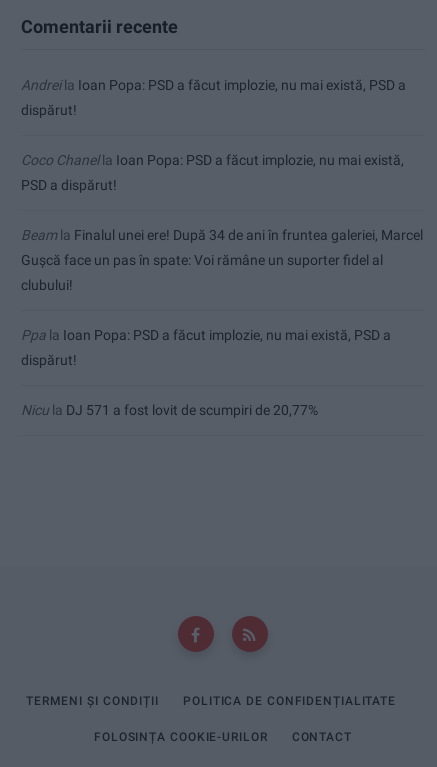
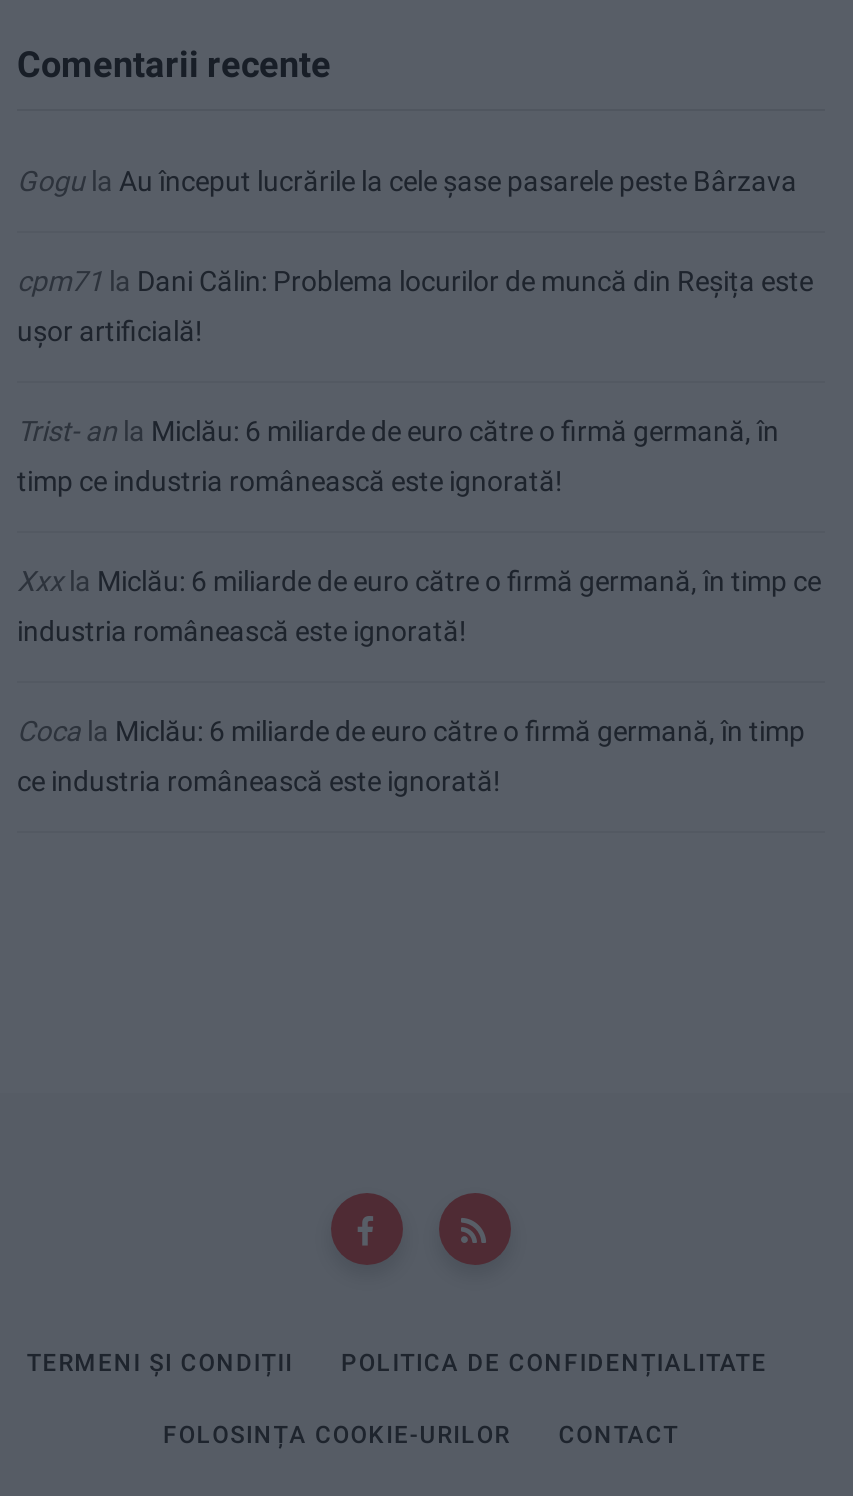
[21,77,423,418] Andreila Ioan Popa: PSD a făcut implozie, nu mai există, PSD a | dispărut! | Coco Chanella Ioan Popa: PSD a făcut implozie, nu mai există, | PSD a dispărut! | Beam la Finalul unei ere! După 34 de ani în fruntea galeriei, Marcel | Gușcă face un pas în spate: Voi rămâne un suporter fidel al | clubului! | Ppa la Ioan Popa: PSD a făcut implozie, nu mai există, PSD a | dispărut! | Nicu la DJ 571 a fost lovit de scumpiri de 20,77% -> [17,165,821,797] Gogu la Au început lucrările la cele șase pasarele peste Bârzava | cpm71 la Dani Călin: Problema locurilor de muncă din Reșița este | ușor artificială! | Trist- an la Miclău: 6 miliarde de euro către o firmă germană, în | timp ce industria românească este ignorată! | Xxx la Miclău: 6 miliarde de euro către o firmă germană, în timp ce | industria românească este ignorată! | Coca la Miclău: 6 miliarde de euro către o firmă germană, în timp | ce industria românească este ignorată!

